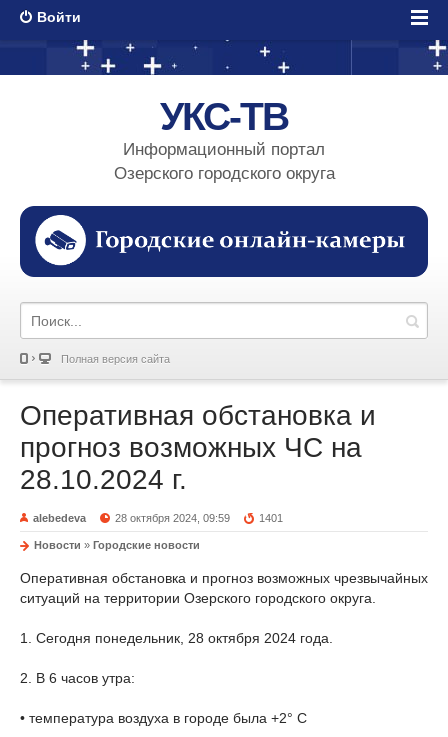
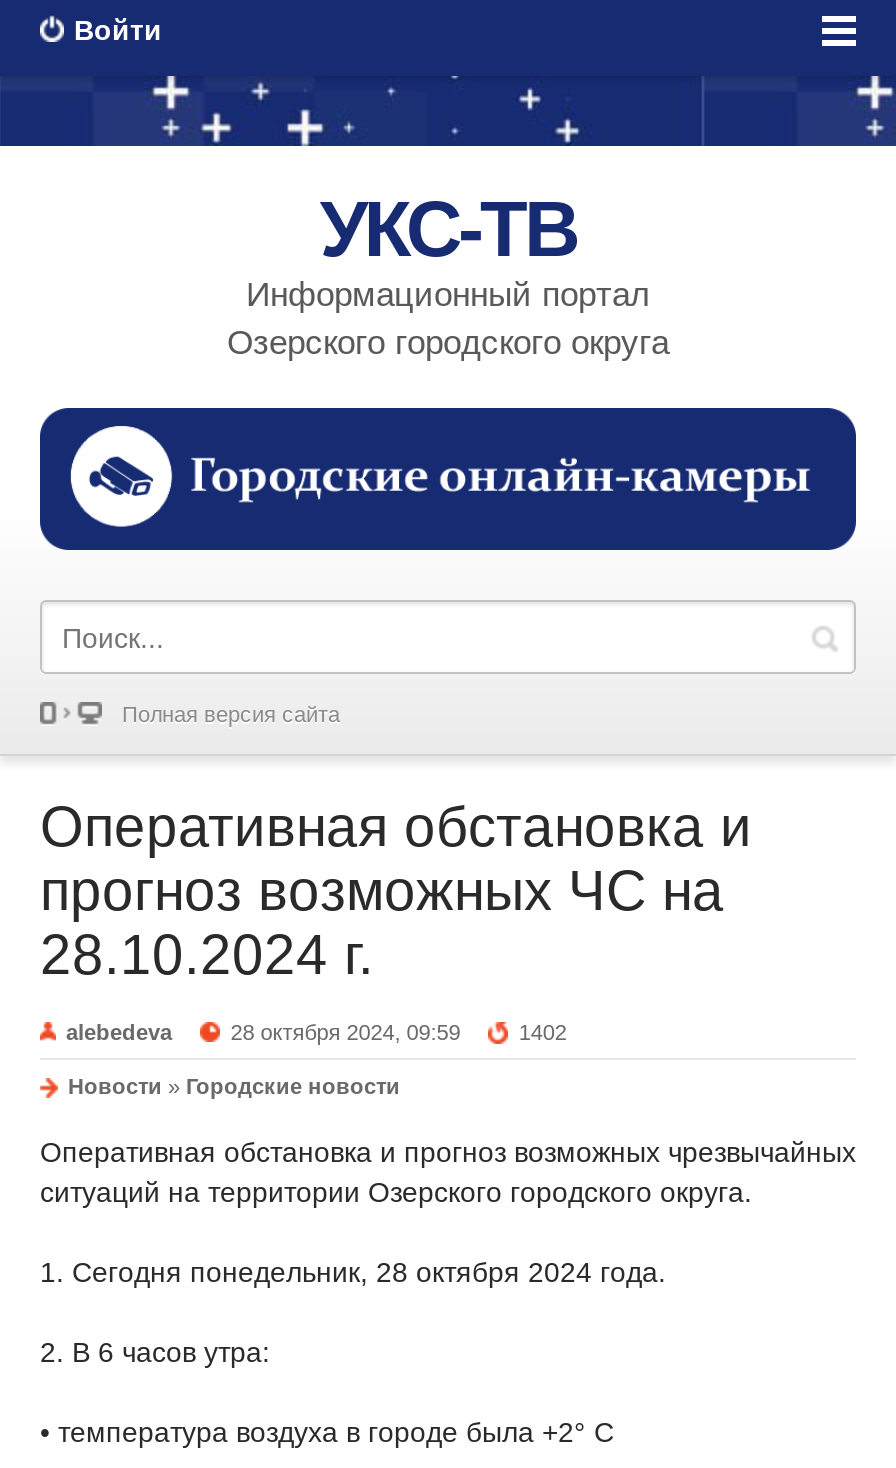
[259,512,283,524] 1401 -> [519,1021,567,1045] 1402

